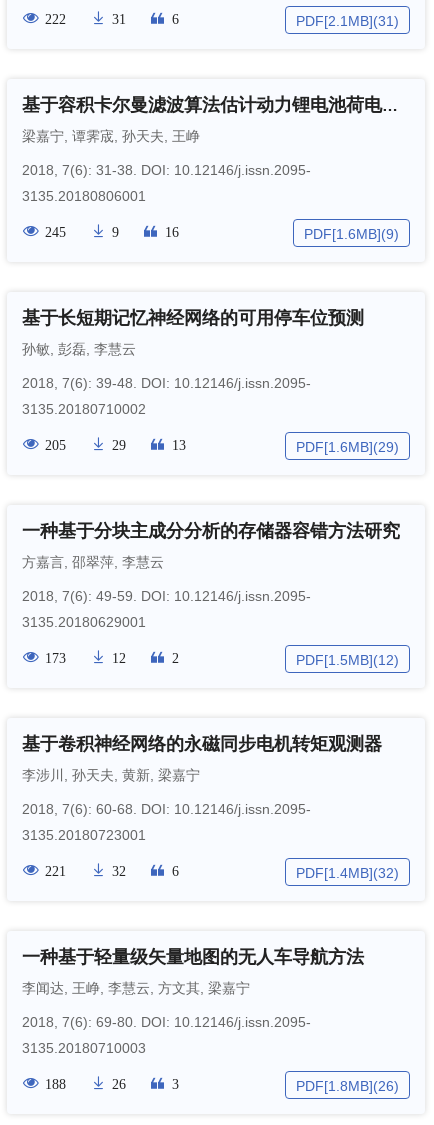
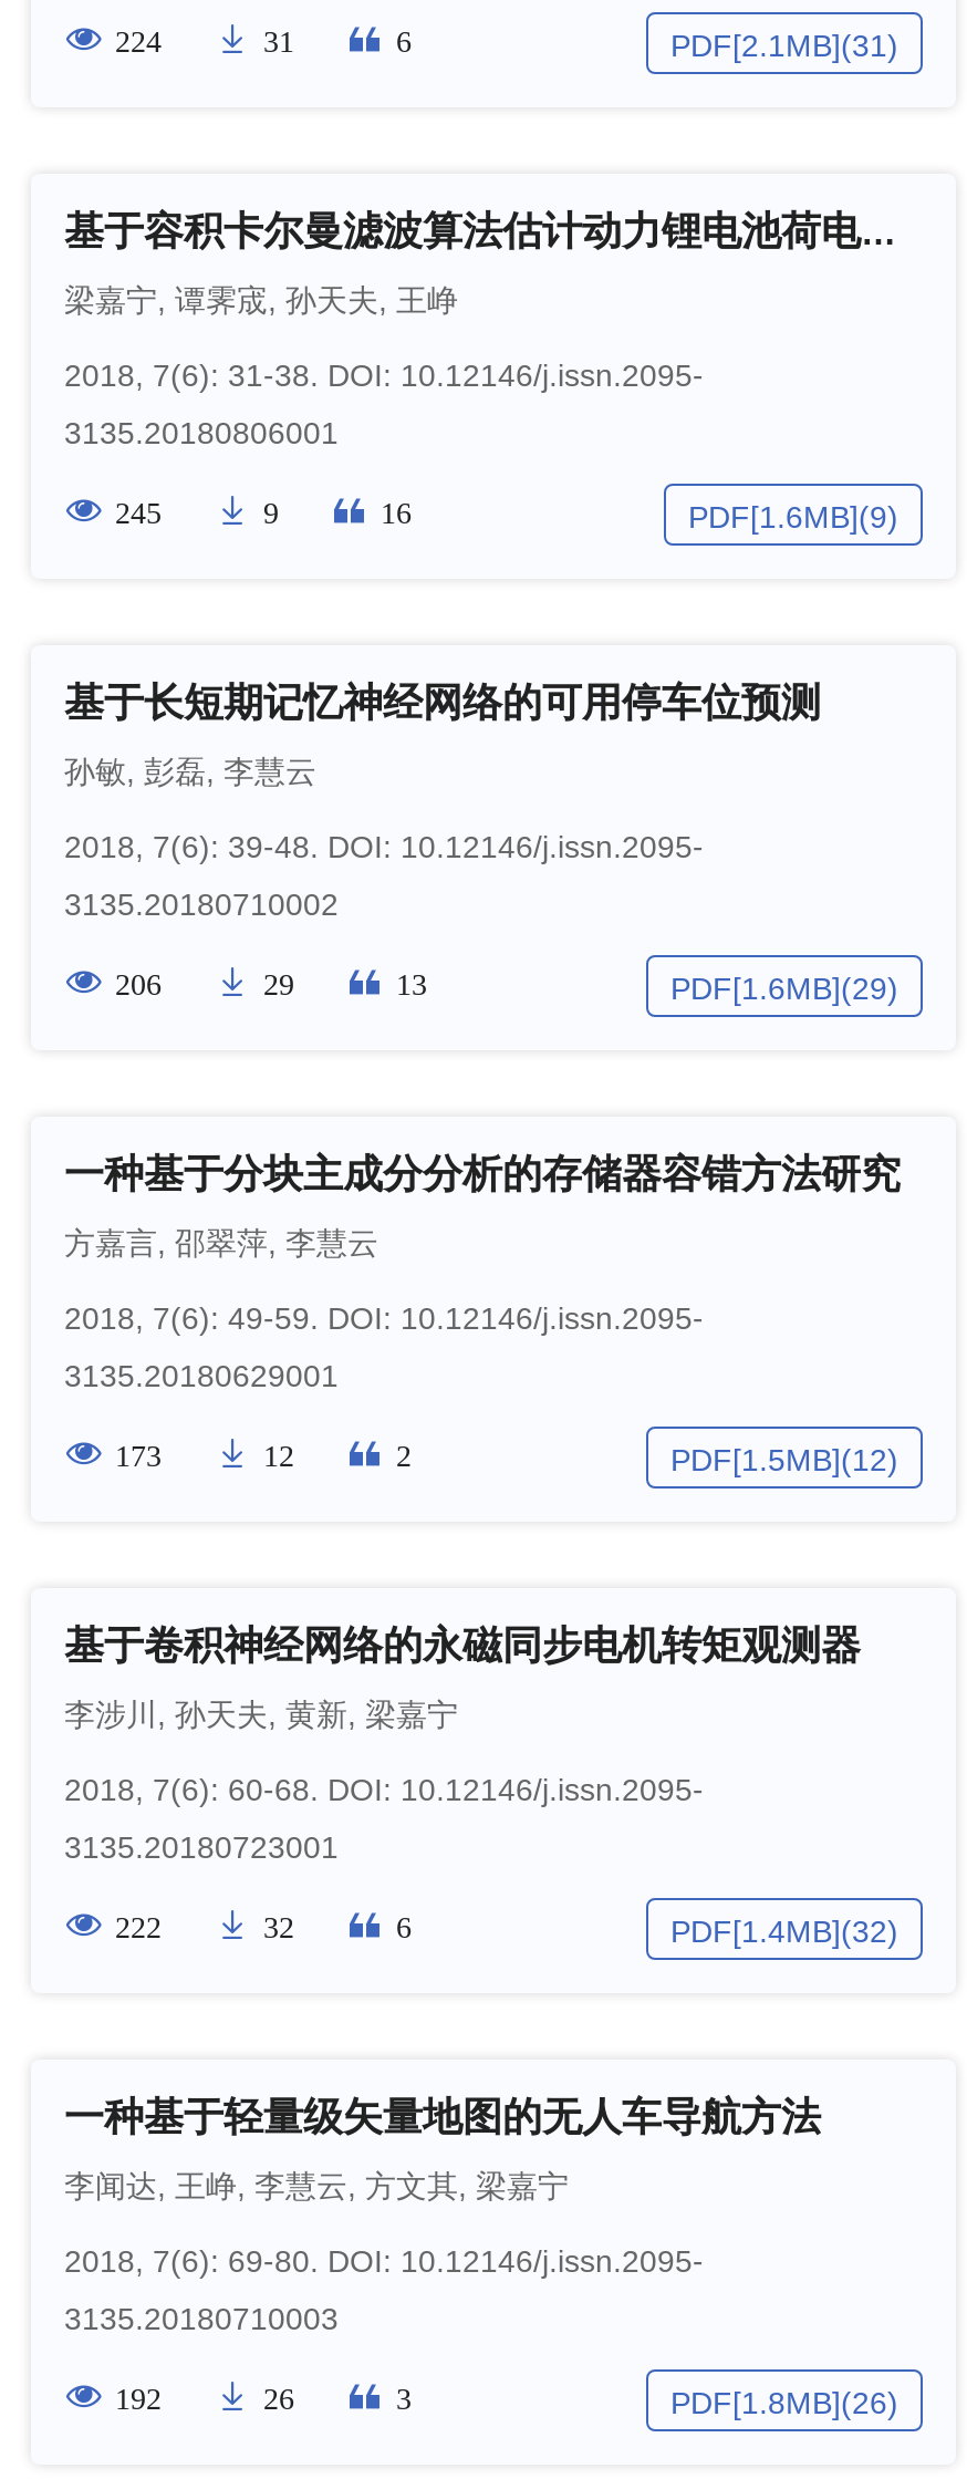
[45,12,66,26] 222 -> [115,26,162,57] 224
[45,438,66,452] 205 -> [115,969,162,1000] 206
[45,864,66,878] 221 -> [115,1911,162,1942] 222
[45,1077,66,1091] 188 -> [115,2383,162,2414] 192

